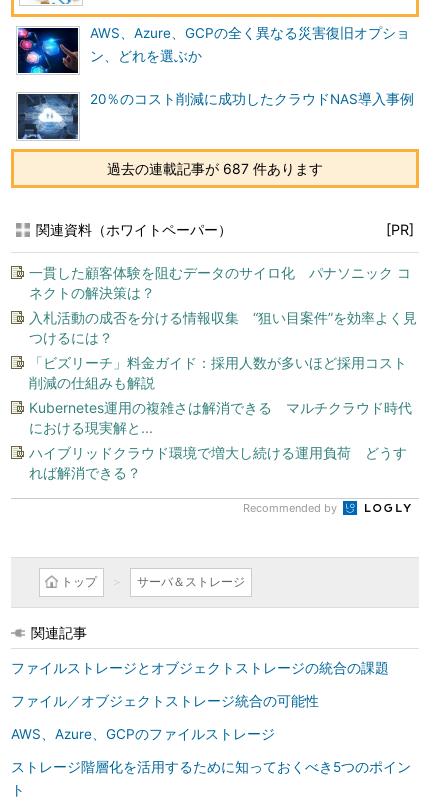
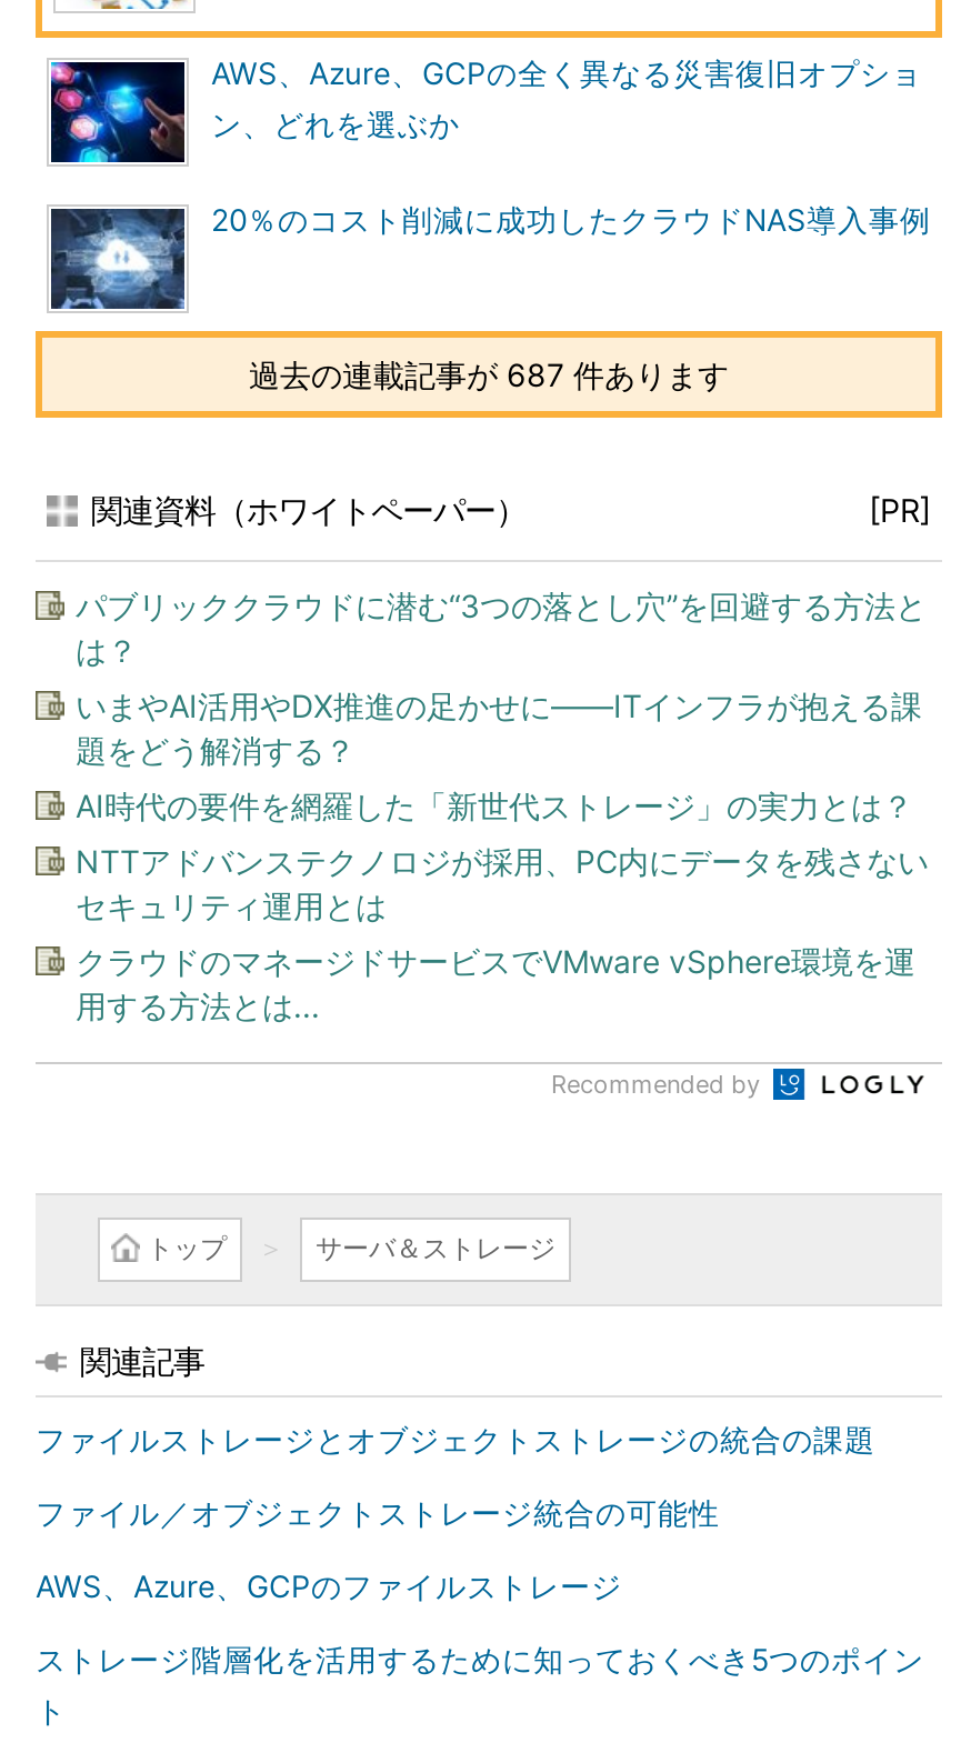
[29,264,411,301] 一貫した顧客体験を阻むデータのサイロ化 パナソニック コ | ネクトの解決策は？ -> [76,587,927,669] パブリッククラウドに潜む“3つの落とし穴”を回避する方法と | は？
[29,309,417,346] 入札活動の成否を分ける情報収集 “狙い目案件”を効率よく見 | つけるには？ -> [76,687,922,769] いまやAI活用やDX推進の足かせに――ITインフラが抱える課 | 題をどう解消する？
[29,354,407,391] 「ビズリーチ」料金ガイド：採用人数が多いほど採用コスト | 削減の仕組みも解説 -> [76,787,913,824] AI時代の要件を網羅した「新世代ストレージ」の実力とは？
[29,399,412,436] Kubernetes運用の複雑さは解消できる マルチクラウド時代 | における現実解と... -> [76,842,929,924] NTTアドバンステクノロジが採用、PC内にデータを残さない | セキュリティ運用とは
[29,444,407,481] ハイブリッドクラウド環境で増大し続ける運用負荷 どうす | れば解消できる？ -> [76,942,915,1024] クラウドのマネージドサービスでVMware vSphere環境を運 | 用する方法とは...

